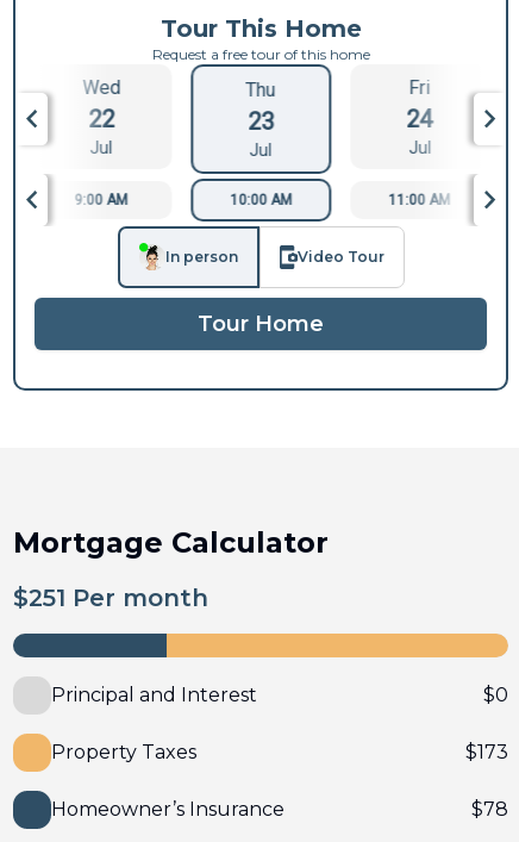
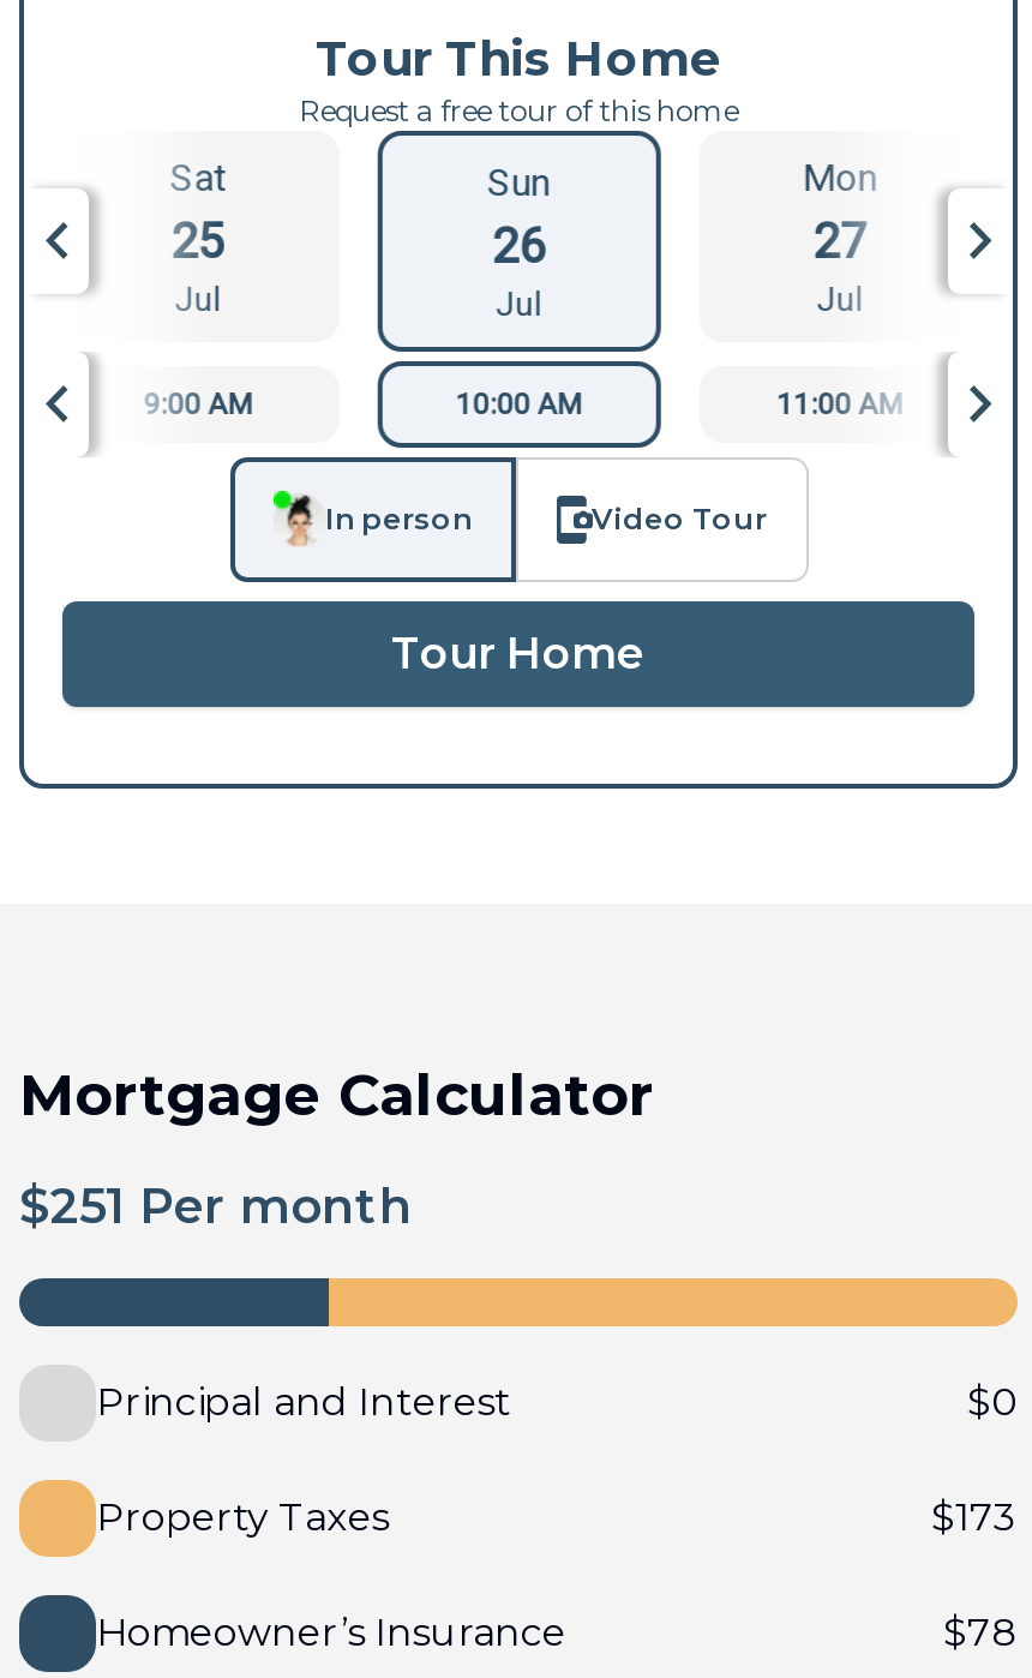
[82,77,120,134] Wed | 22 -> [170,156,225,271] Sat | 25
[246,79,276,136] Thu | 23 -> [487,160,550,276] Sun | 26
[407,77,433,134] Fri | 24 -> [802,156,876,271] Mon | 27

